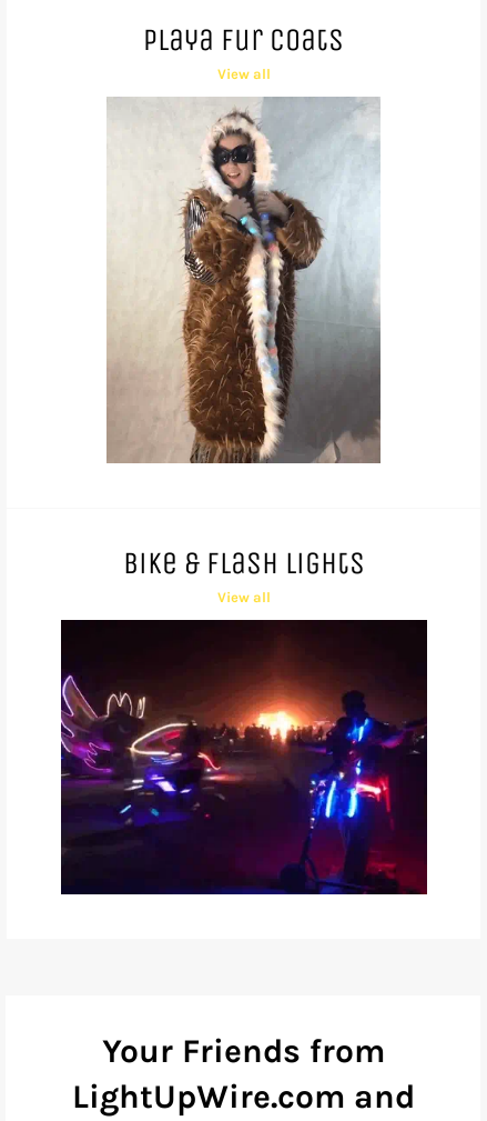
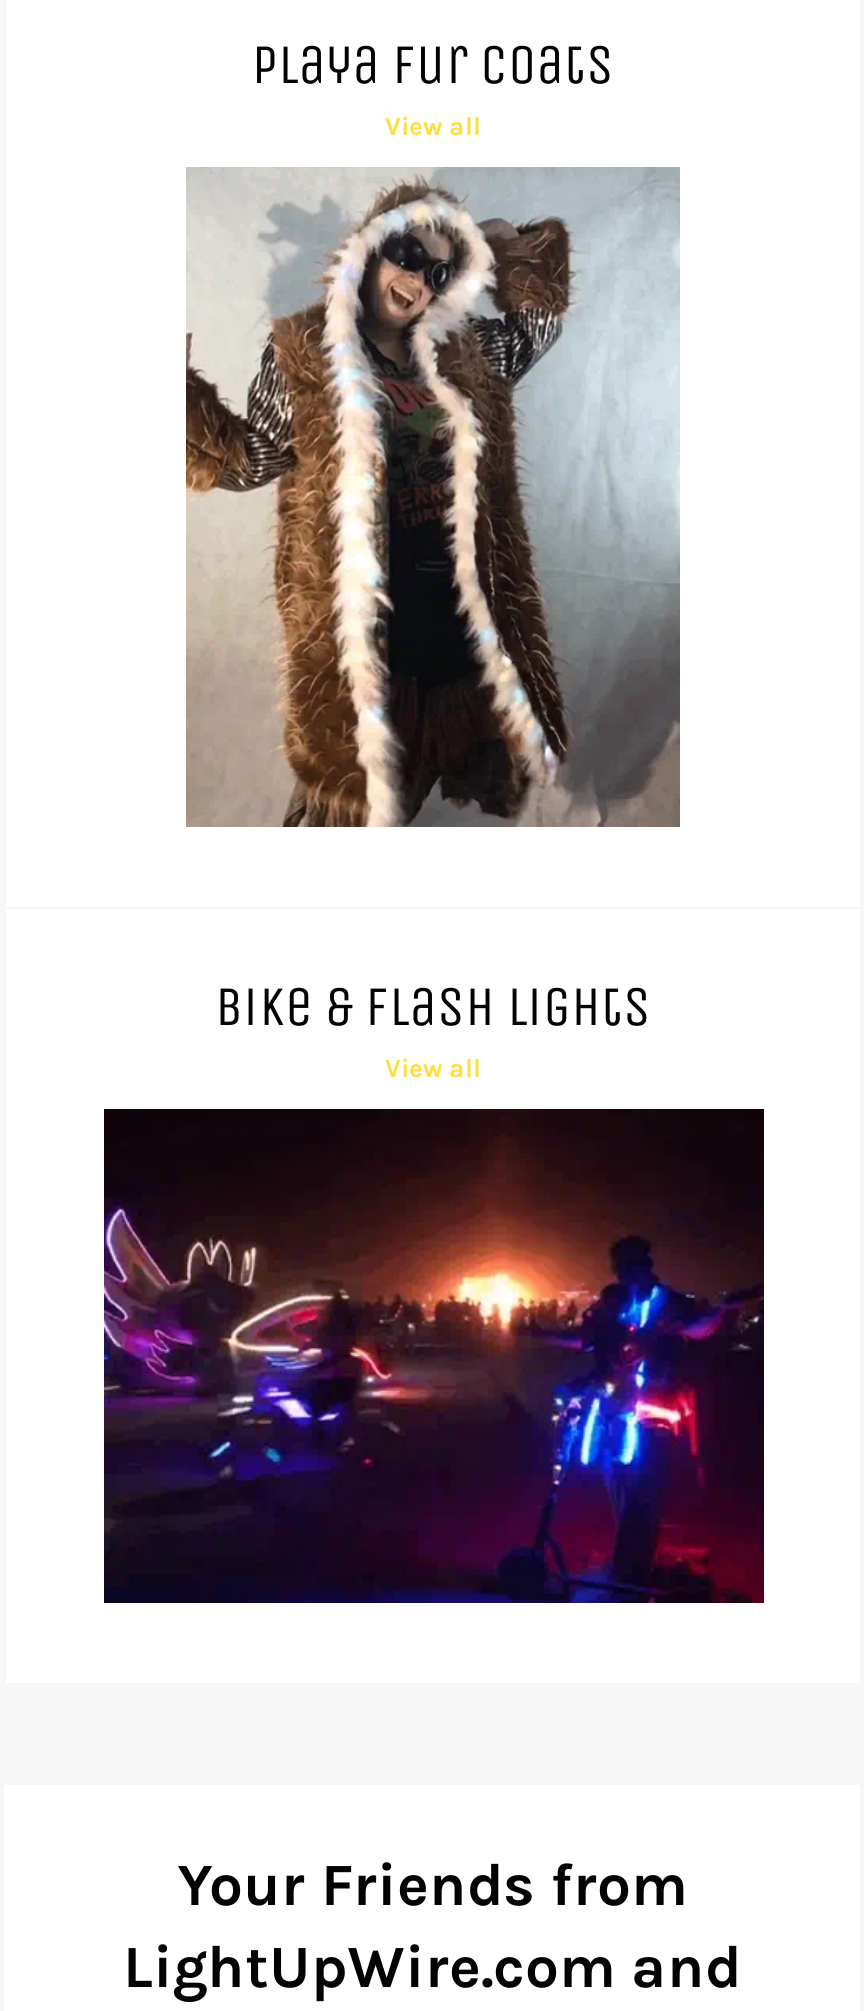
[106,99,379,464] [image] -> [184,169,680,827] [image]

